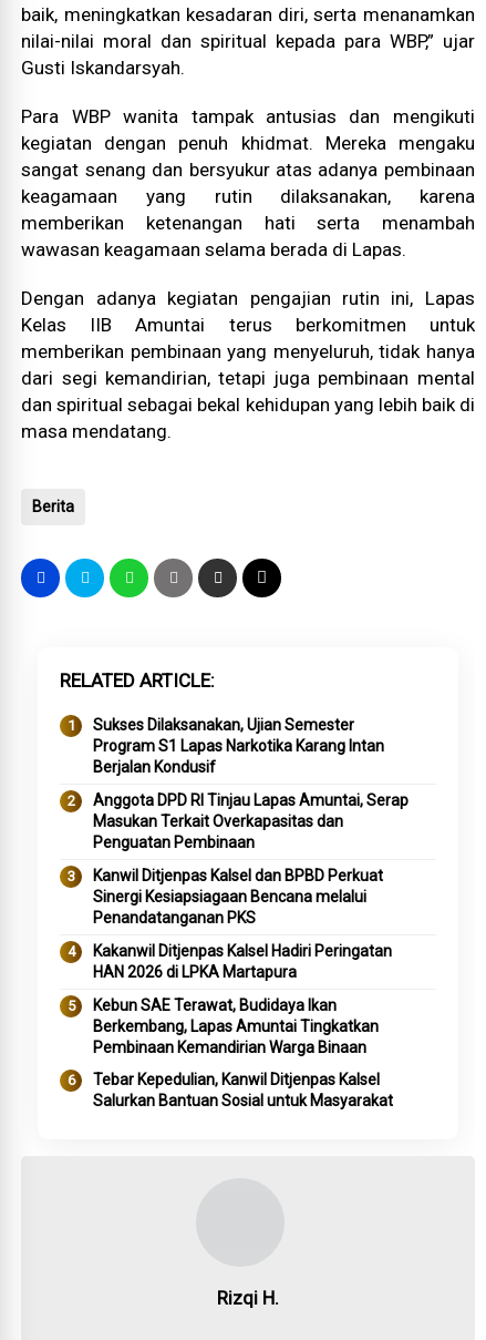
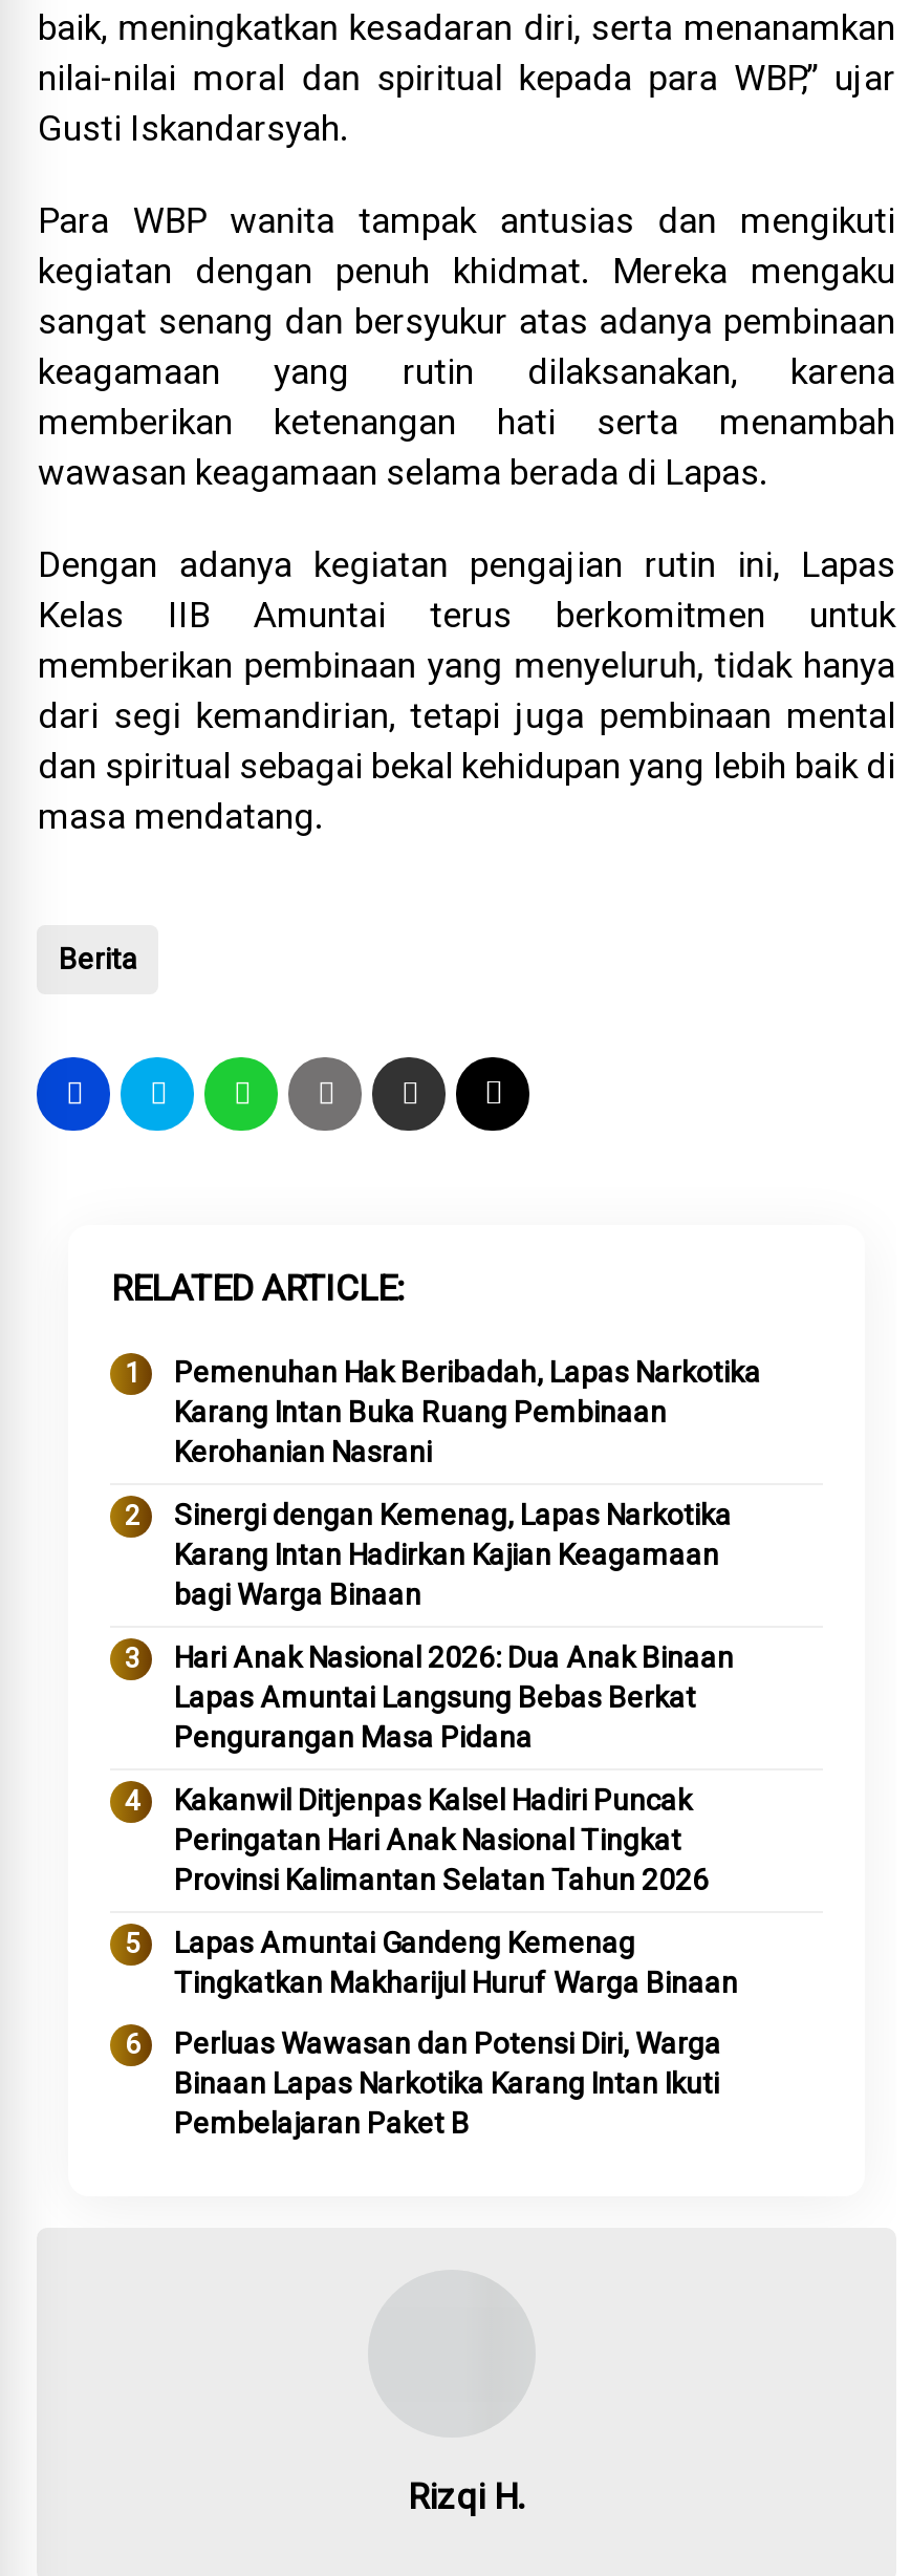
[94,716,385,776] Sukses Dilaksanakan, Ujian Semester | Program S1 Lapas Narkotika Karang Intan | Berjalan Kondusif -> [174,1355,761,1468] Pemenuhan Hak Beribadah, Lapas Narkotika | Karang Intan Buka Ruang Pembinaan | Kerohanian Nasrani
[94,791,409,851] Anggota DPD RI Tinjau Lapas Amuntai, Serap | Masukan Terkait Overkapasitas dan | Penguatan Pembinaan -> [174,1498,732,1611] Sinergi dengan Kemenag, Lapas Narkotika | Karang Intan Hadirkan Kajian Keagamaan | bagi Warga Binaan
[94,867,384,927] Kanwil Ditjenpas Kalsel dan BPBD Perkuat | Sinergi Kesiapsiagaan Bencana melalui | Penandatanganan PKS -> [174,1640,734,1754] Hari Anak Nasional 2026: Dua Anak Binaan | Lapas Amuntai Langsung Bebas Berkat | Pengurangan Masa Pidana
[94,942,392,981] Kakanwil Ditjenpas Kalsel Hadiri Peringatan | HAN 2026 di LPKA Martapura -> [174,1783,709,1896] Kakanwil Ditjenpas Kalsel Hadiri Puncak | Peringatan Hari Anak Nasional Tingkat | Provinsi Kalimantan Selatan Tahun 2026
[94,996,379,1056] Kebun SAE Terawat, Budidaya Ikan | Berkembang, Lapas Amuntai Tingkatkan | Pembinaan Kemandirian Warga Binaan -> [174,1926,738,1999] Lapas Amuntai Gandeng Kemenag | Tingkatkan Makharijul Huruf Warga Binaan
[94,1071,394,1109] Tebar Kepedulian, Kanwil Ditjenpas Kalsel | Salurkan Bantuan Sosial untuk Masyarakat -> [174,2026,721,2140] Perluas Wawasan dan Potensi Diri, Warga | Binaan Lapas Narkotika Karang Intan Ikuti | Pembelajaran Paket B

